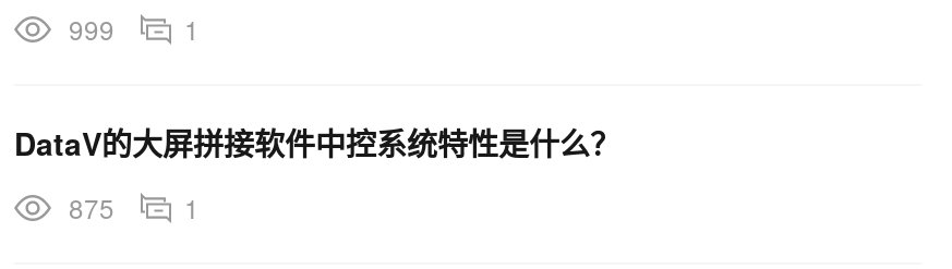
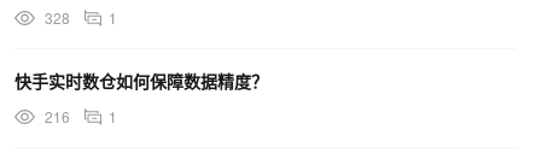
[69,10,200,47] 999 1 -> [45,7,117,28] 328 1
[14,121,620,164] DataV的大屏拼接软件中控系统特性是什么？ -> [14,69,268,93] 快手实时数仓如何保障数据精度？
[69,188,200,225] 875 1 -> [45,106,117,126] 216 1

